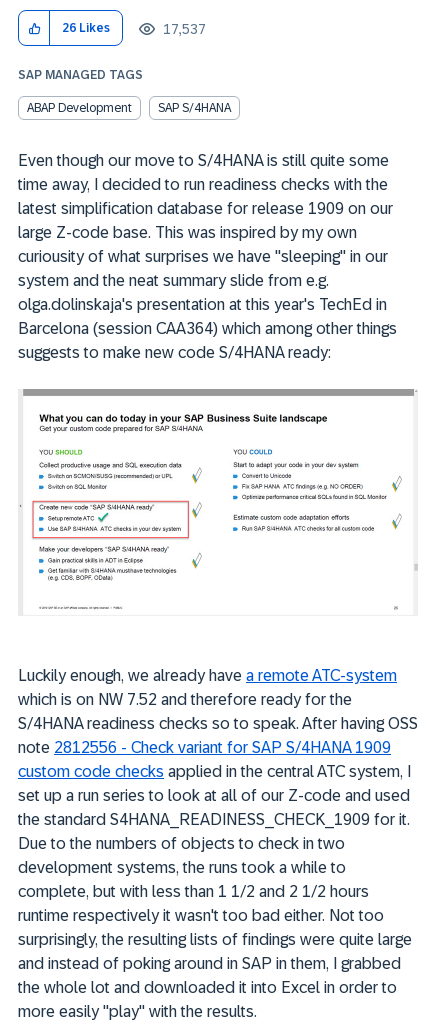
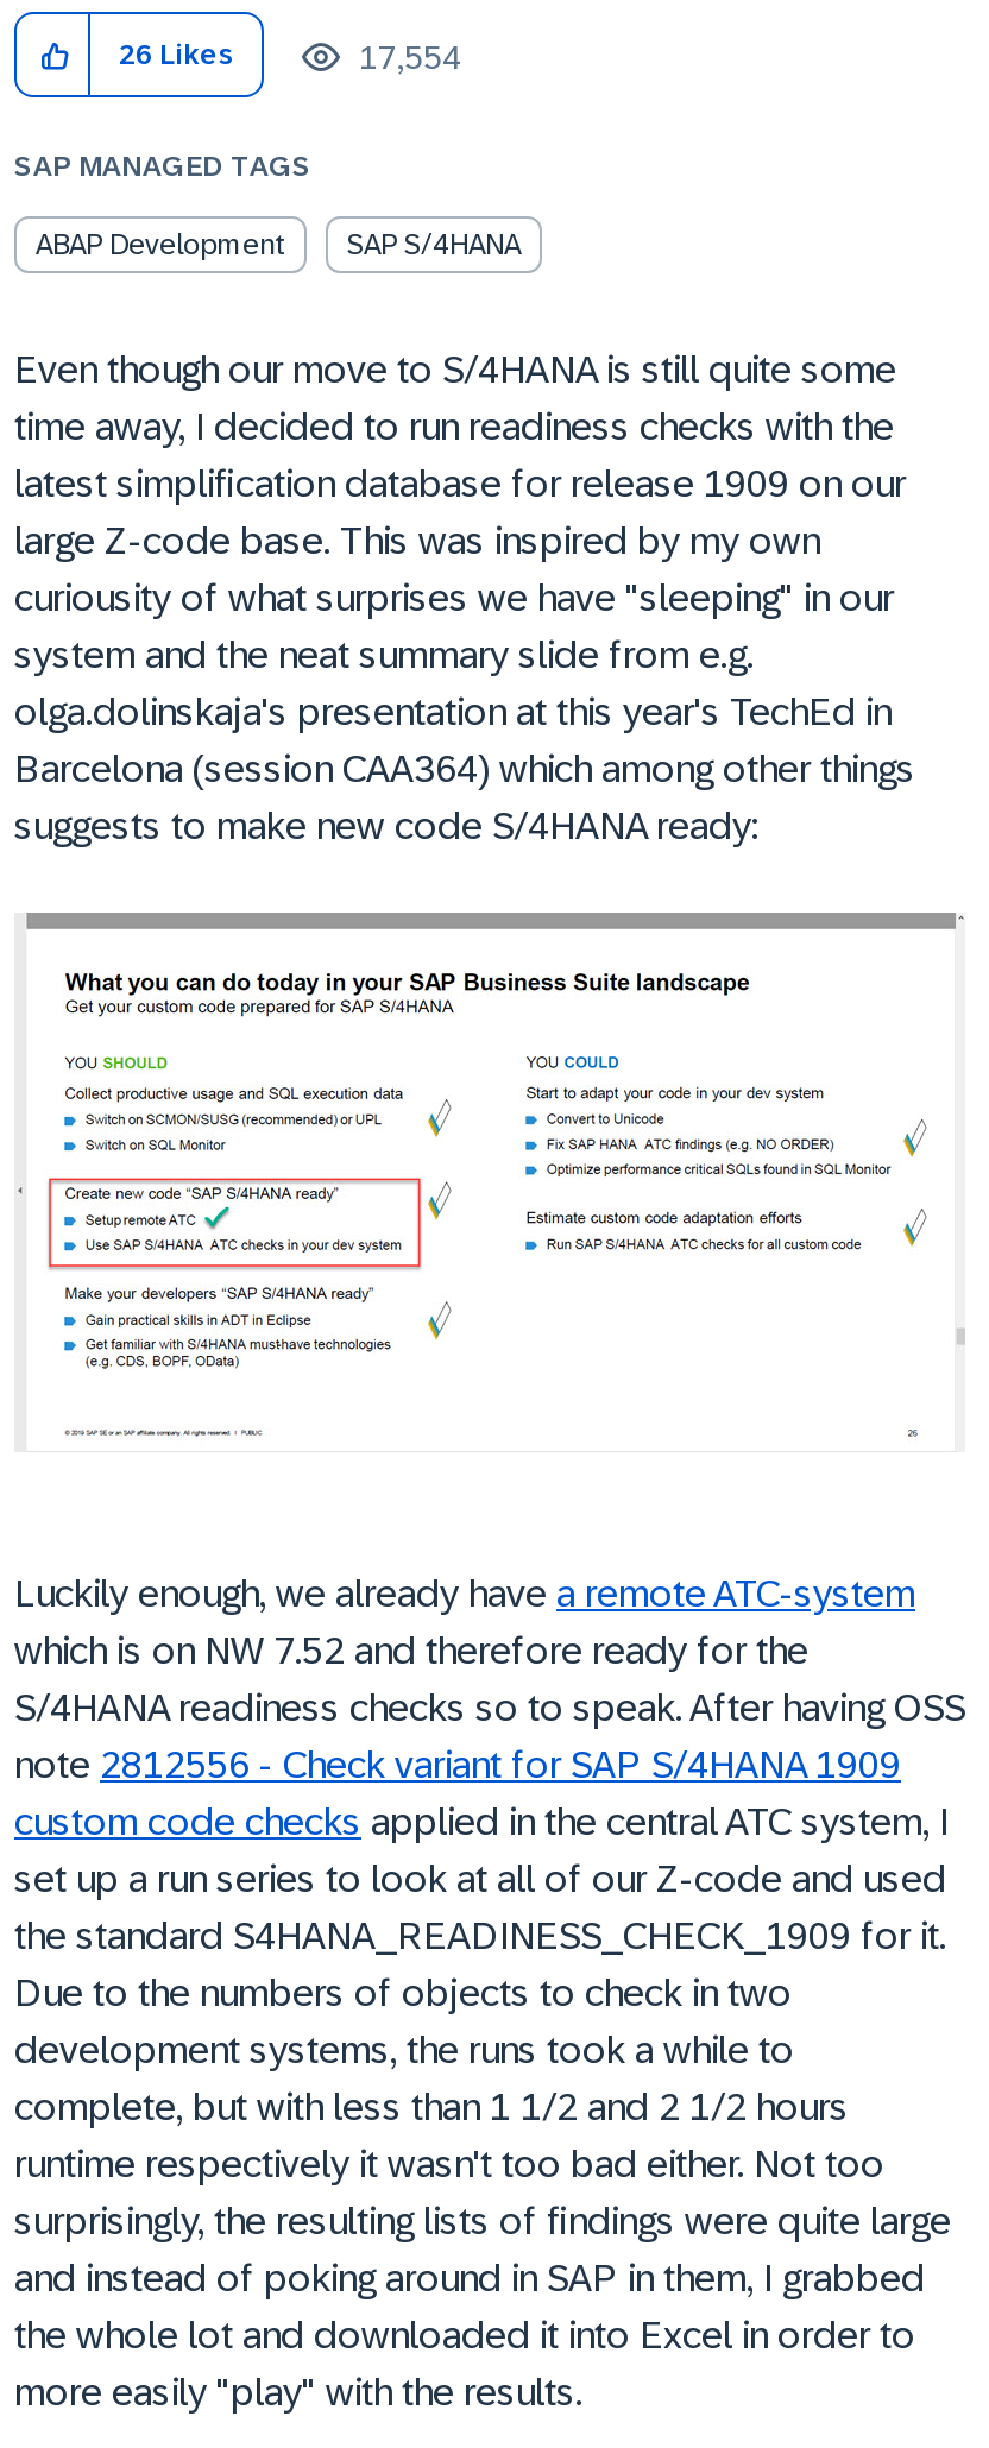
[163,21,206,37] 17,537 -> [359,38,461,76] 17,554

